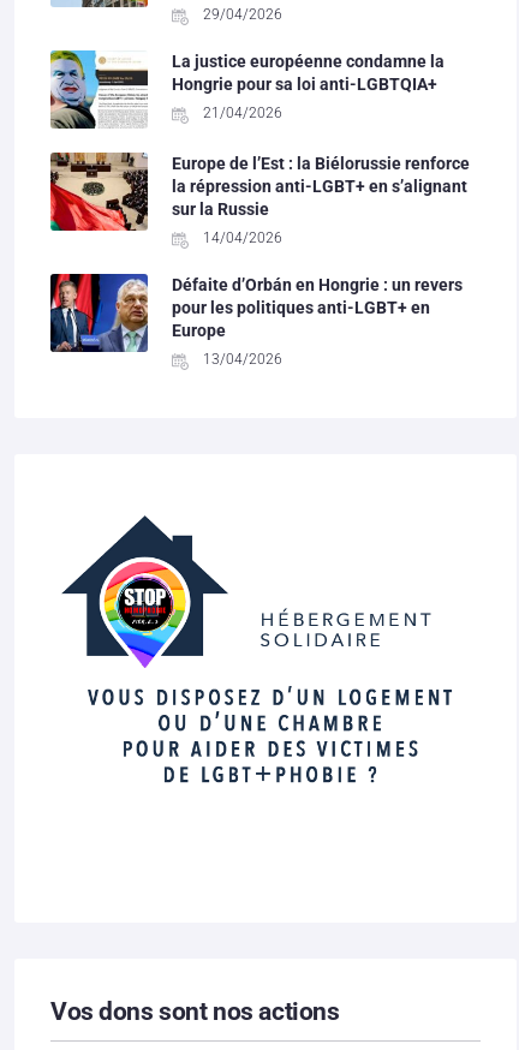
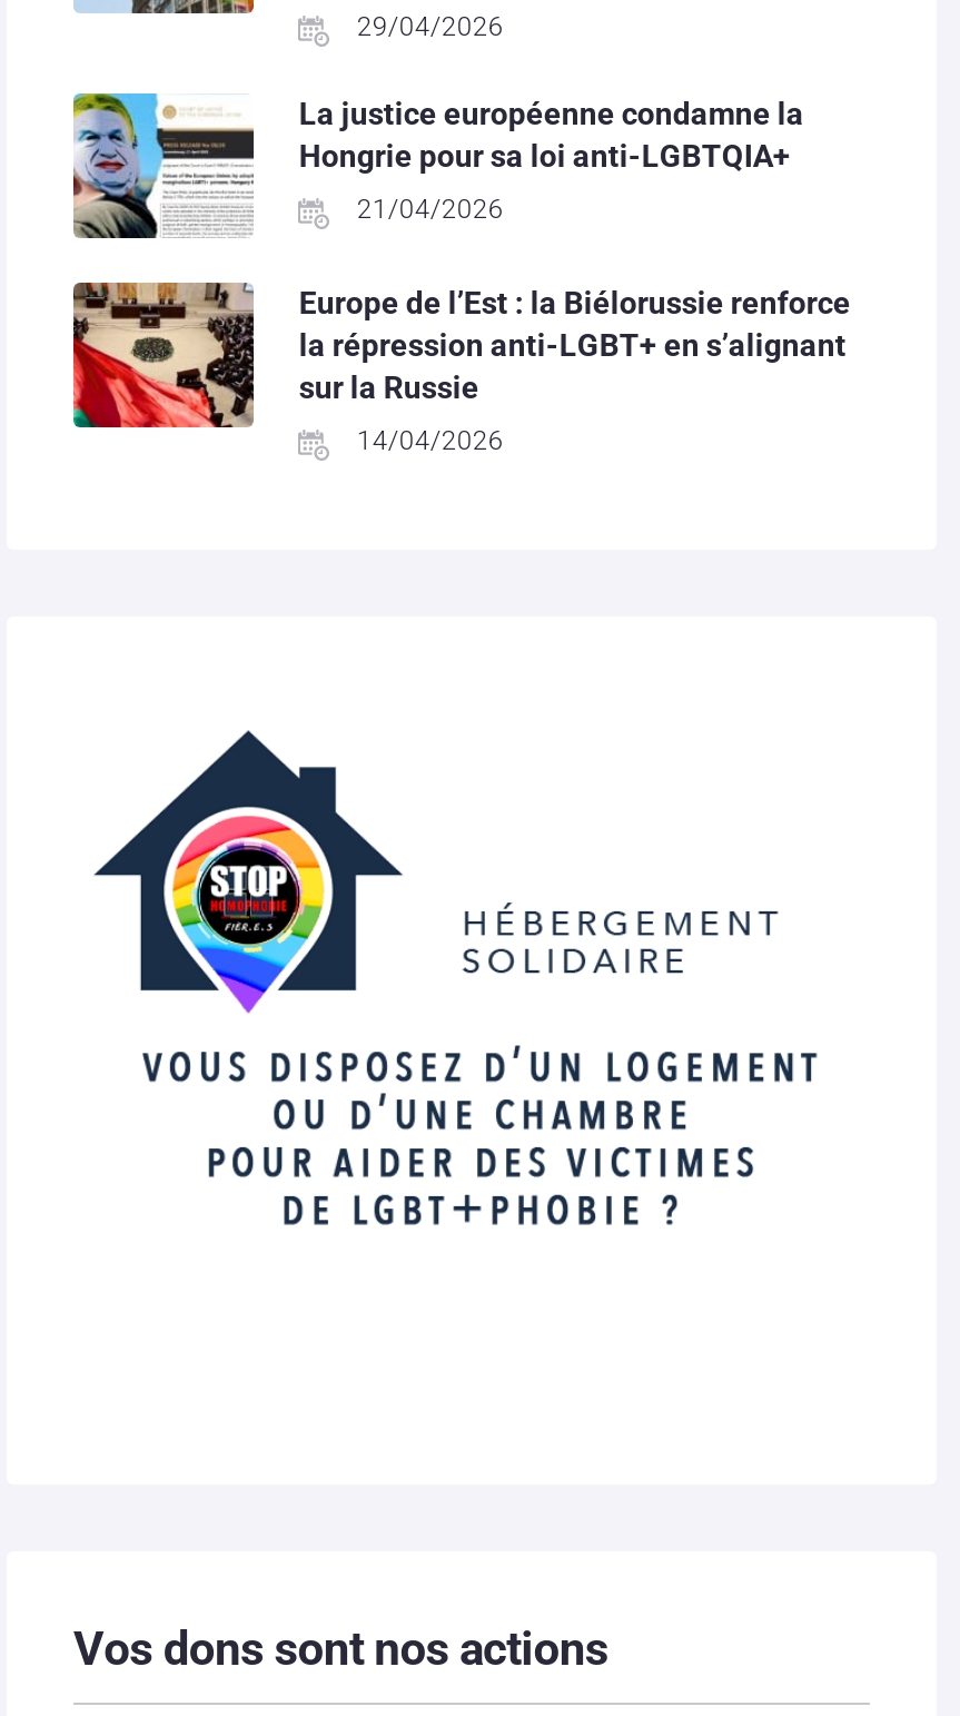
[49,273,463,368] [image] | Défaite d’Orbán en Hongrie : un revers | pour les politiques anti-LGBT+ en | Europe | 13/04/2026 -> none

